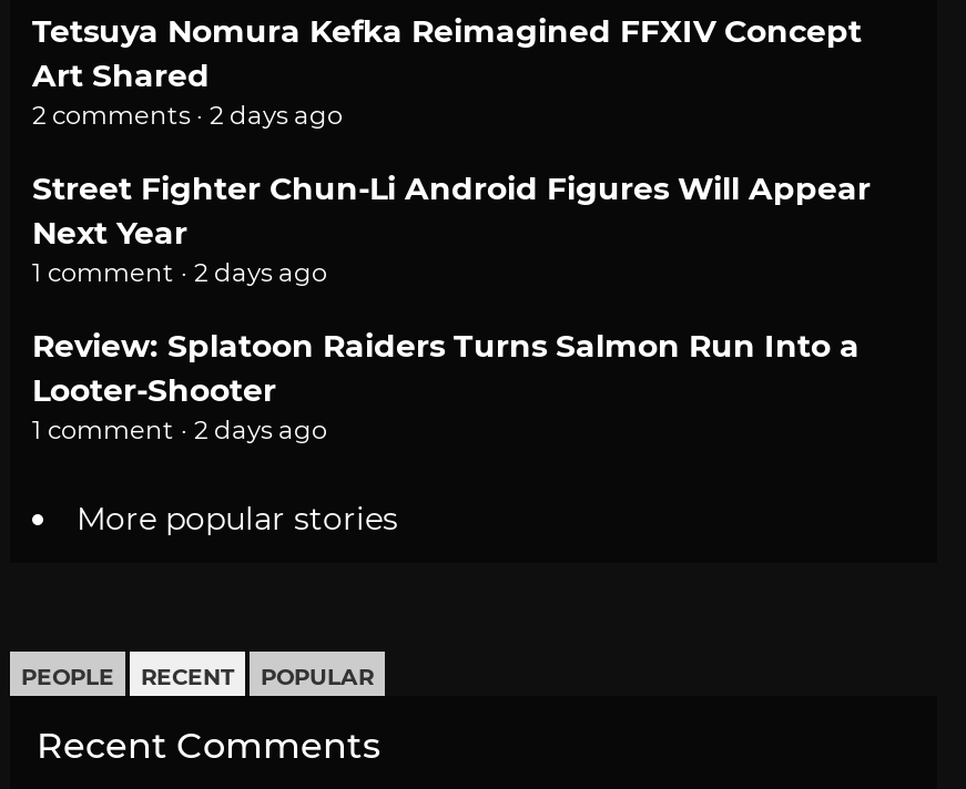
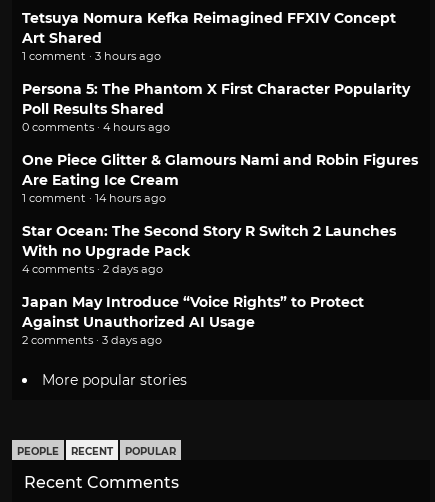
[32,100,871,445] 2 comments · 2 days ago | Street Fighter Chun-Li Android Figures Will Appear | Next Year | 1 comment · 2 days ago | Review: Splatoon Raiders Turns Salmon Run Into a | Looter-Shooter | 1 comment · 2 days ago -> [22,49,418,347] 1 comment · 3 hours ago | Persona 5: The Phantom X First Character Popularity | Poll Results Shared | 0 comments · 4 hours ago | One Piece Glitter & Glamours Nami and Robin Figures | Are Eating Ice Cream | 1 comment · 14 hours ago | Star Ocean: The Second Story R Switch 2 Launches | With no Upgrade Pack | 4 comments · 2 days ago | Japan May Introduce “Voice Rights” to Protect | Against Unauthorized AI Usage | 2 comments · 3 days ago

